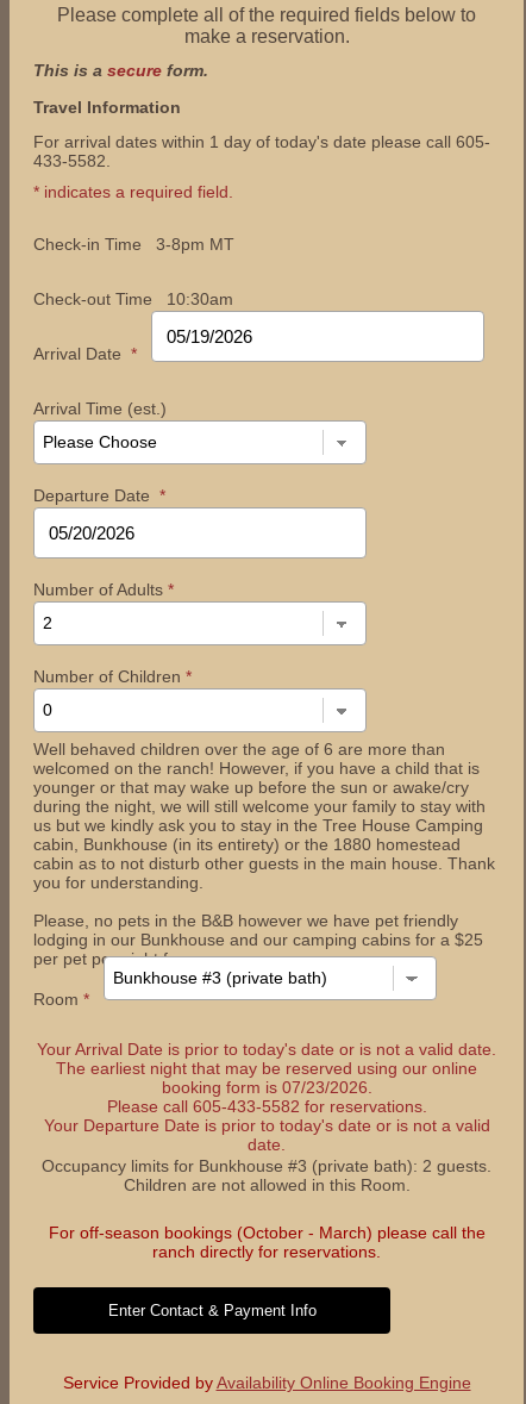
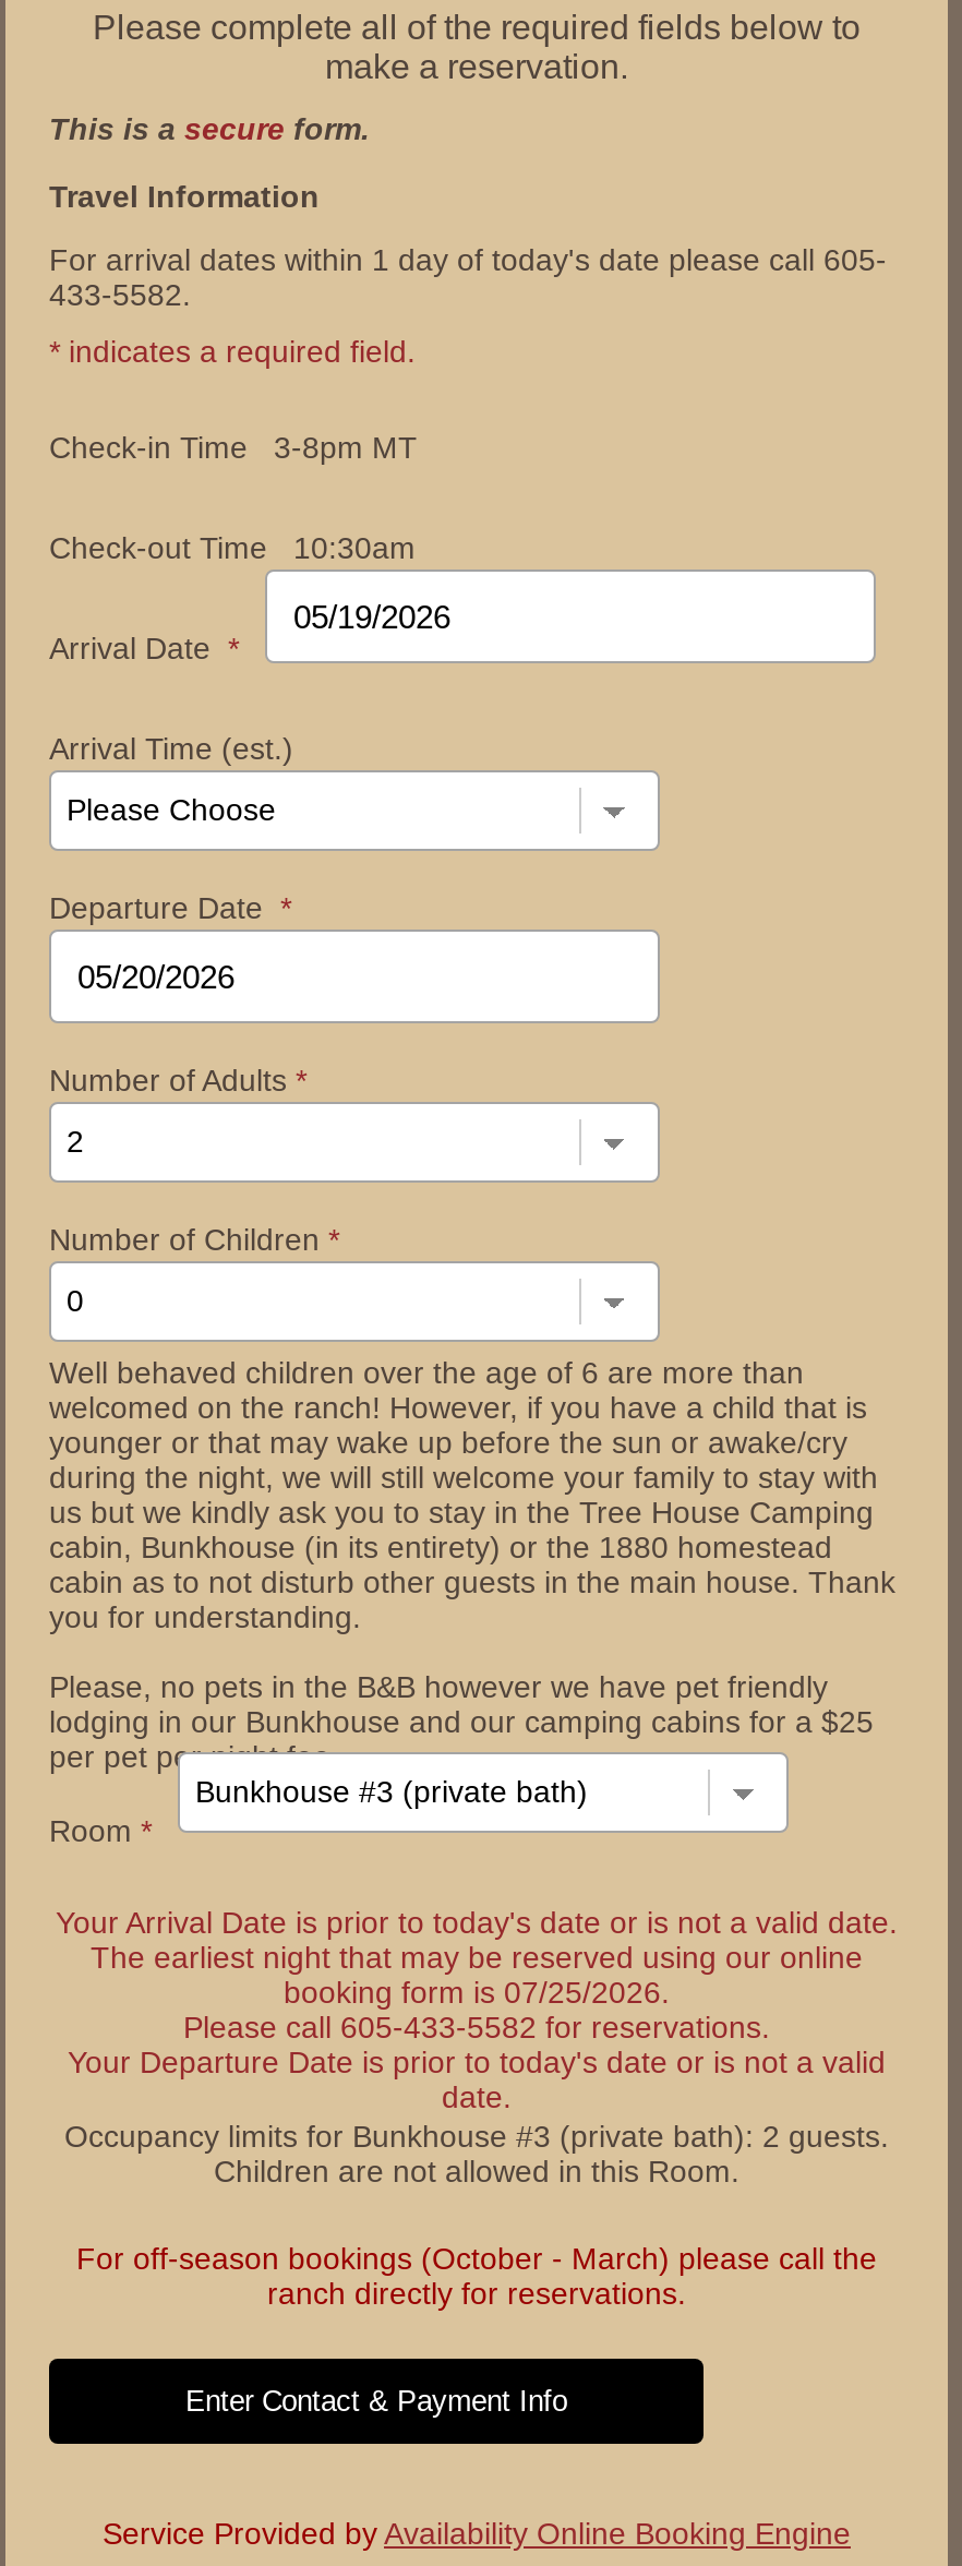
[161,1078,372,1097] booking form is 07/23/2026. -> [284,1975,670,2010] booking form is 07/25/2026.

